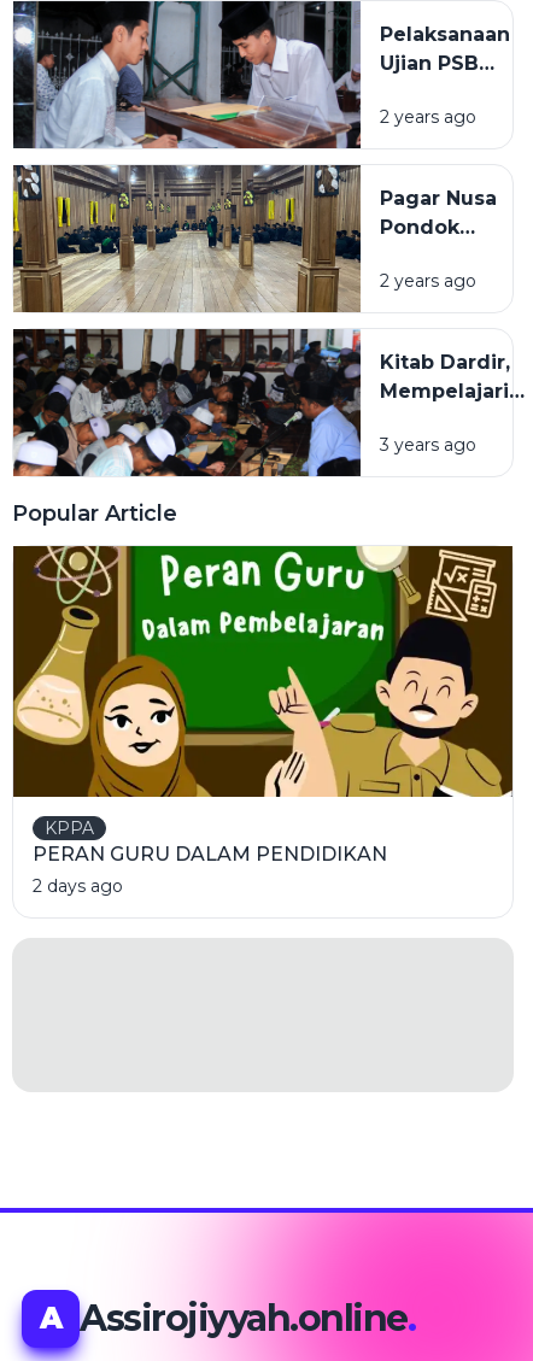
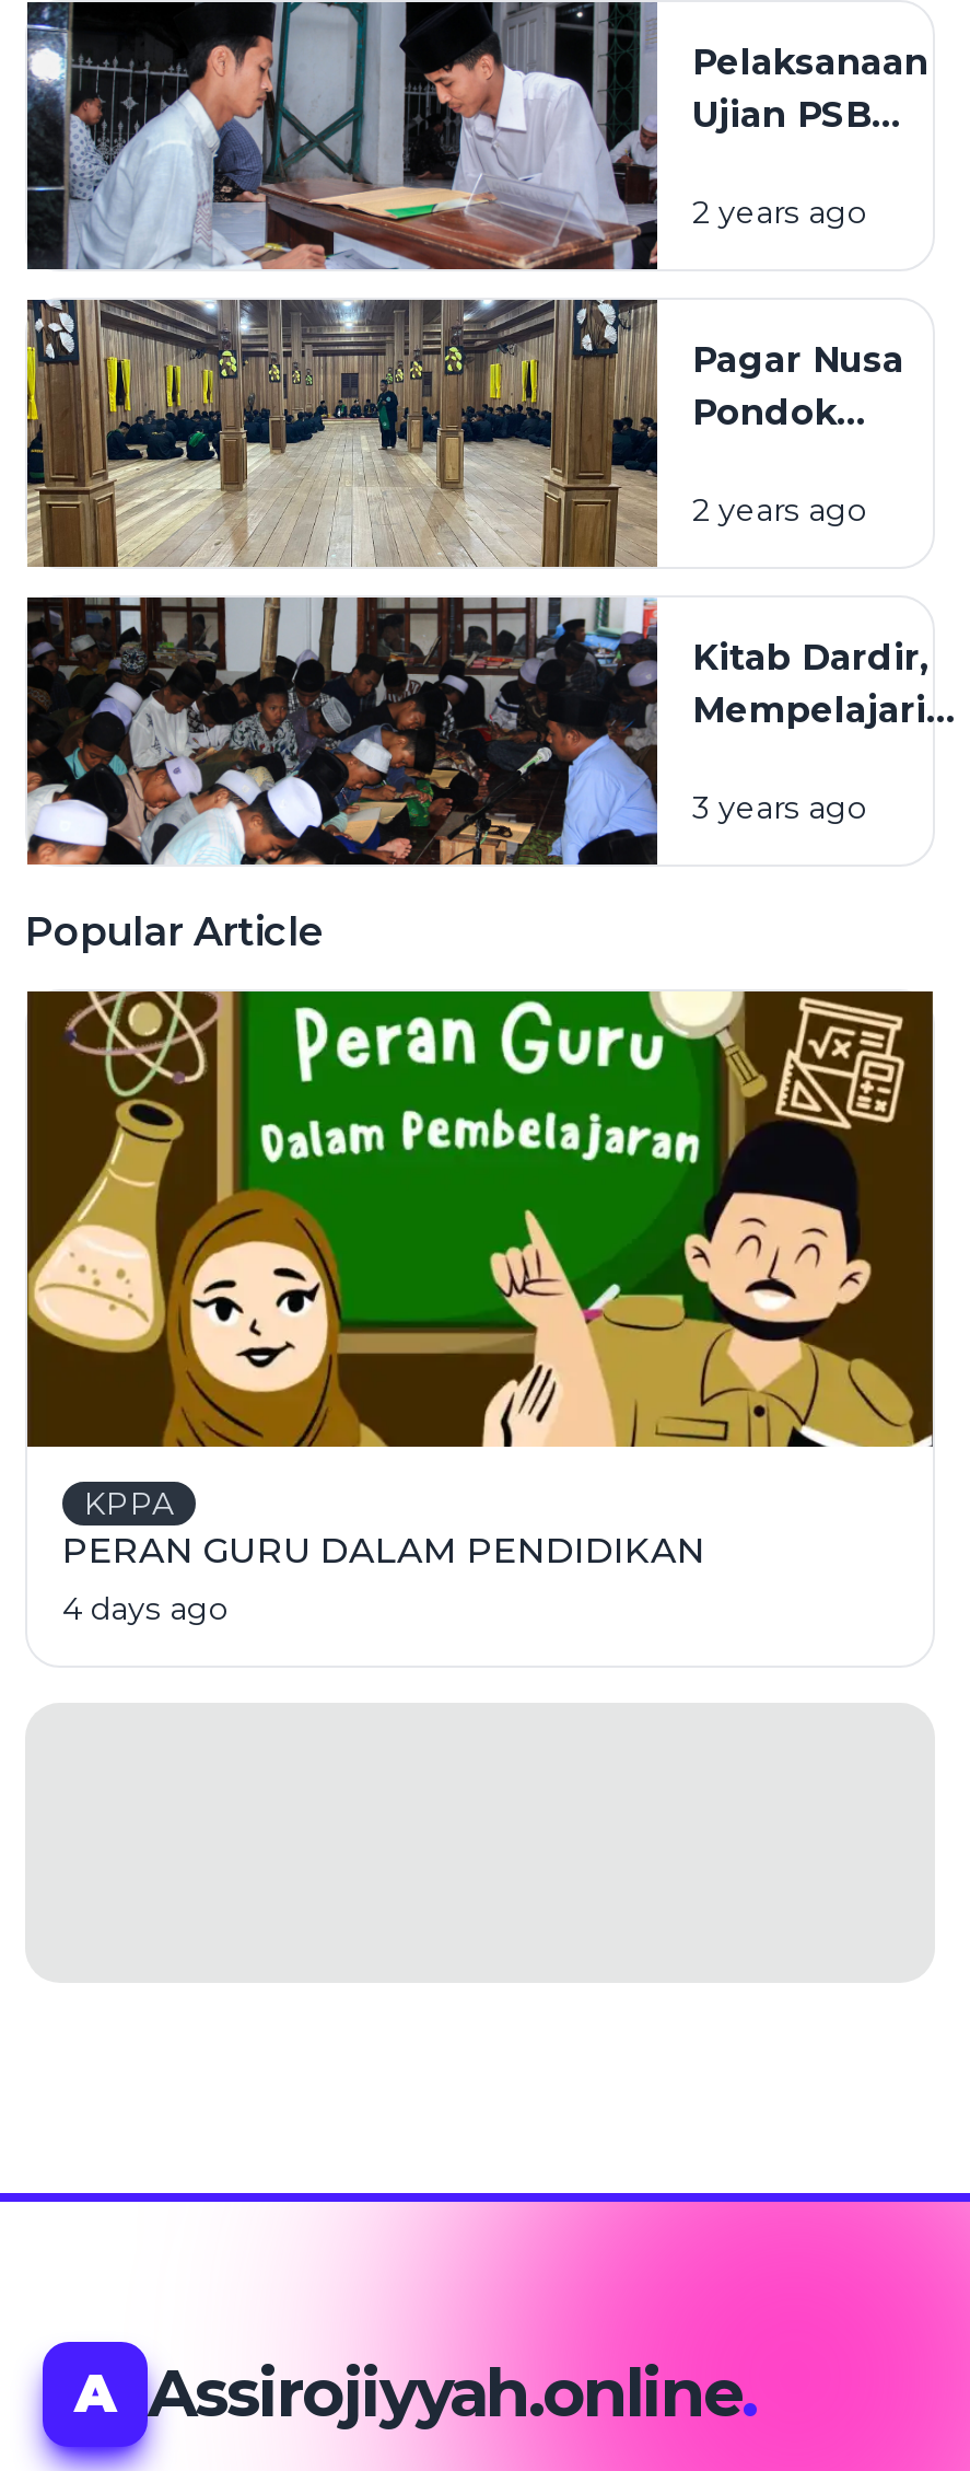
[33,875,123,897] 2 days ago -> [62,1589,229,1628] 4 days ago

